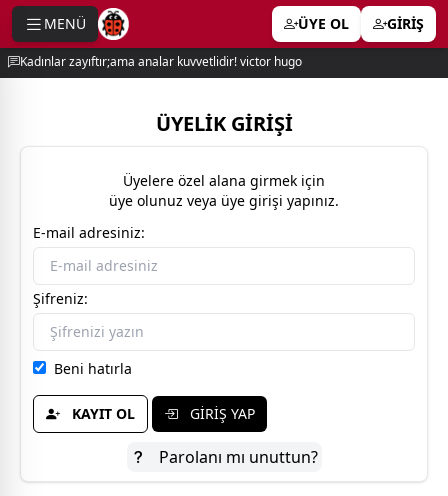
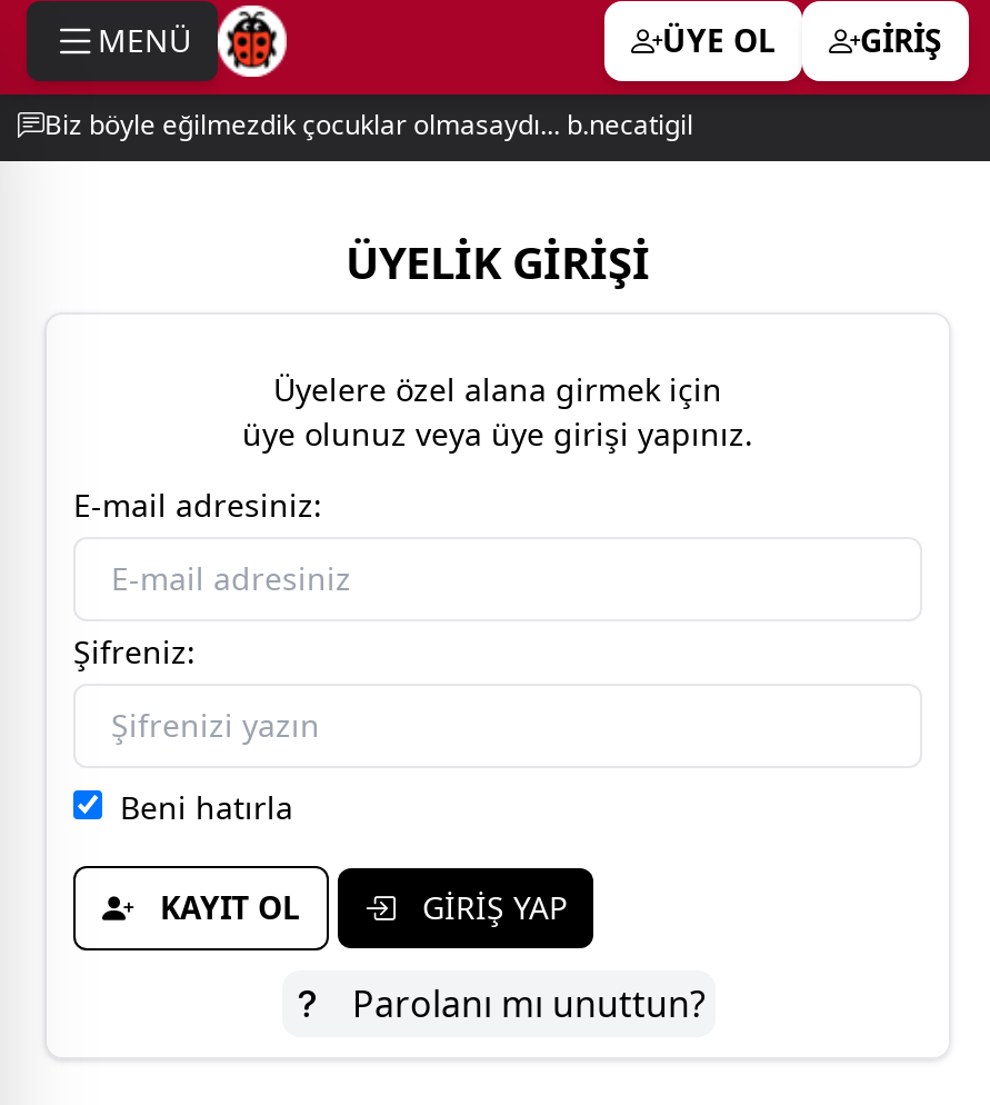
[20,53,302,70] Kadınlar zayıftır;ama analar kuvvetlidir! victor hugo -> [44,106,693,143] Biz böyle eğilmezdik çocuklar olmasaydı... b.necatigil

